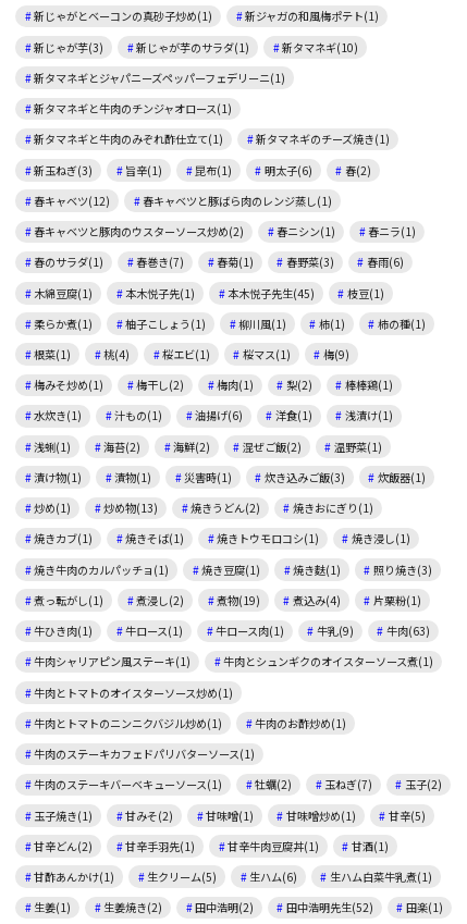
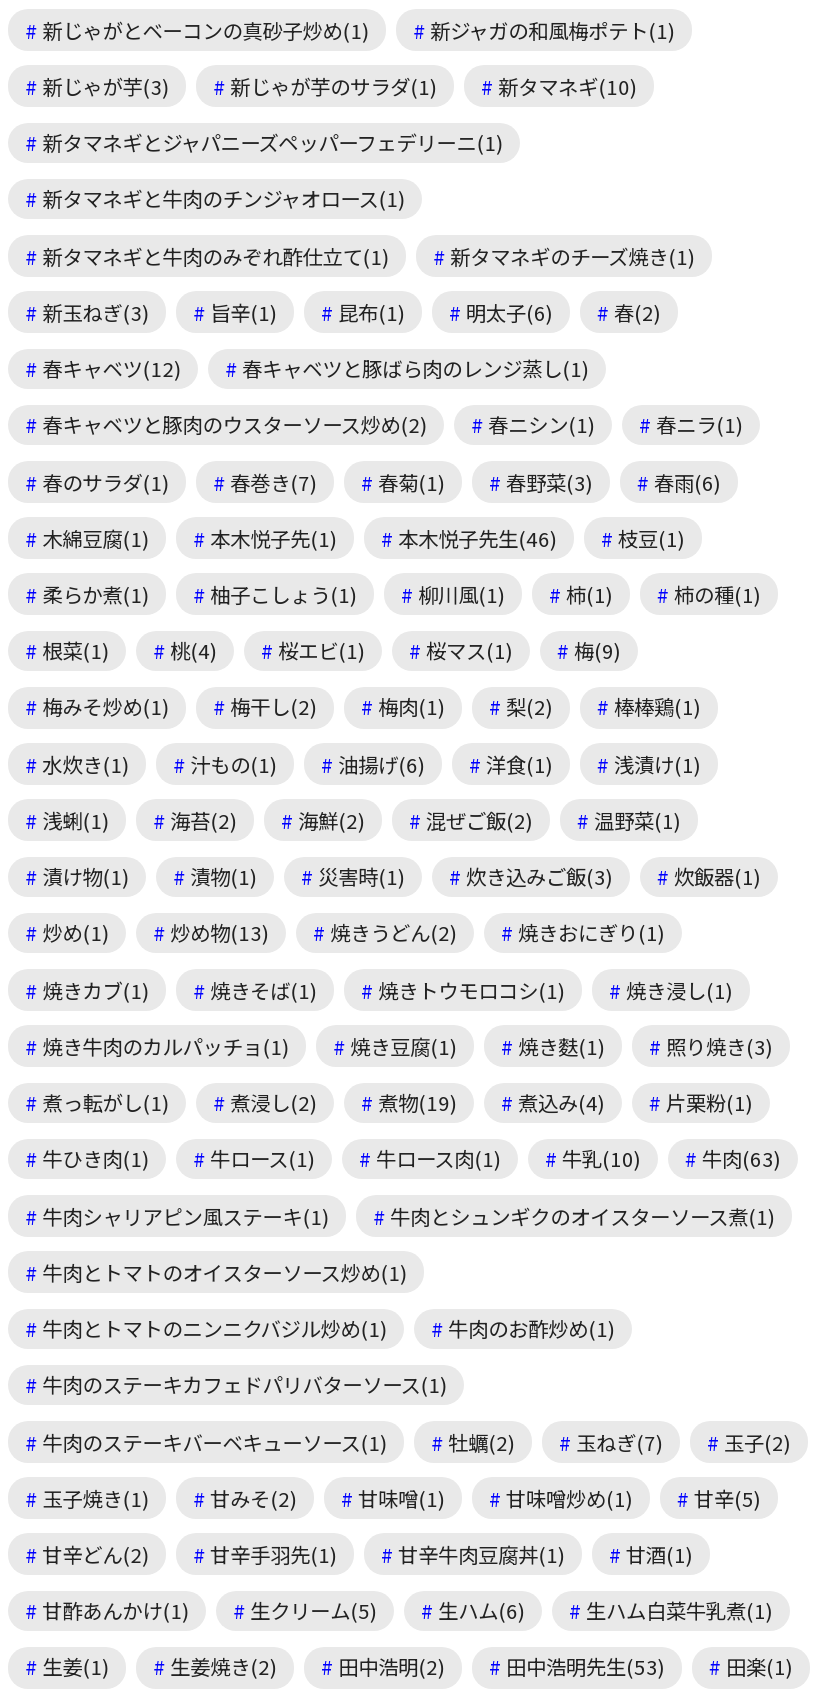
[228,285,315,301] 本木悦子先生(45) -> [398,522,558,552] 本木悦子先生(46)
[34,623,430,639] 牛ひき肉(1) 牛ロース(1) 牛ロース肉(1) 牛乳(9) 牛肉(63) -> [42,1143,782,1173] 牛ひき肉(1) 牛ロース(1) 牛ロース肉(1) 牛乳(10) 牛肉(63)
[286,899,373,916] 田中浩明先生(52) -> [506,1651,666,1681] 田中浩明先生(53)

